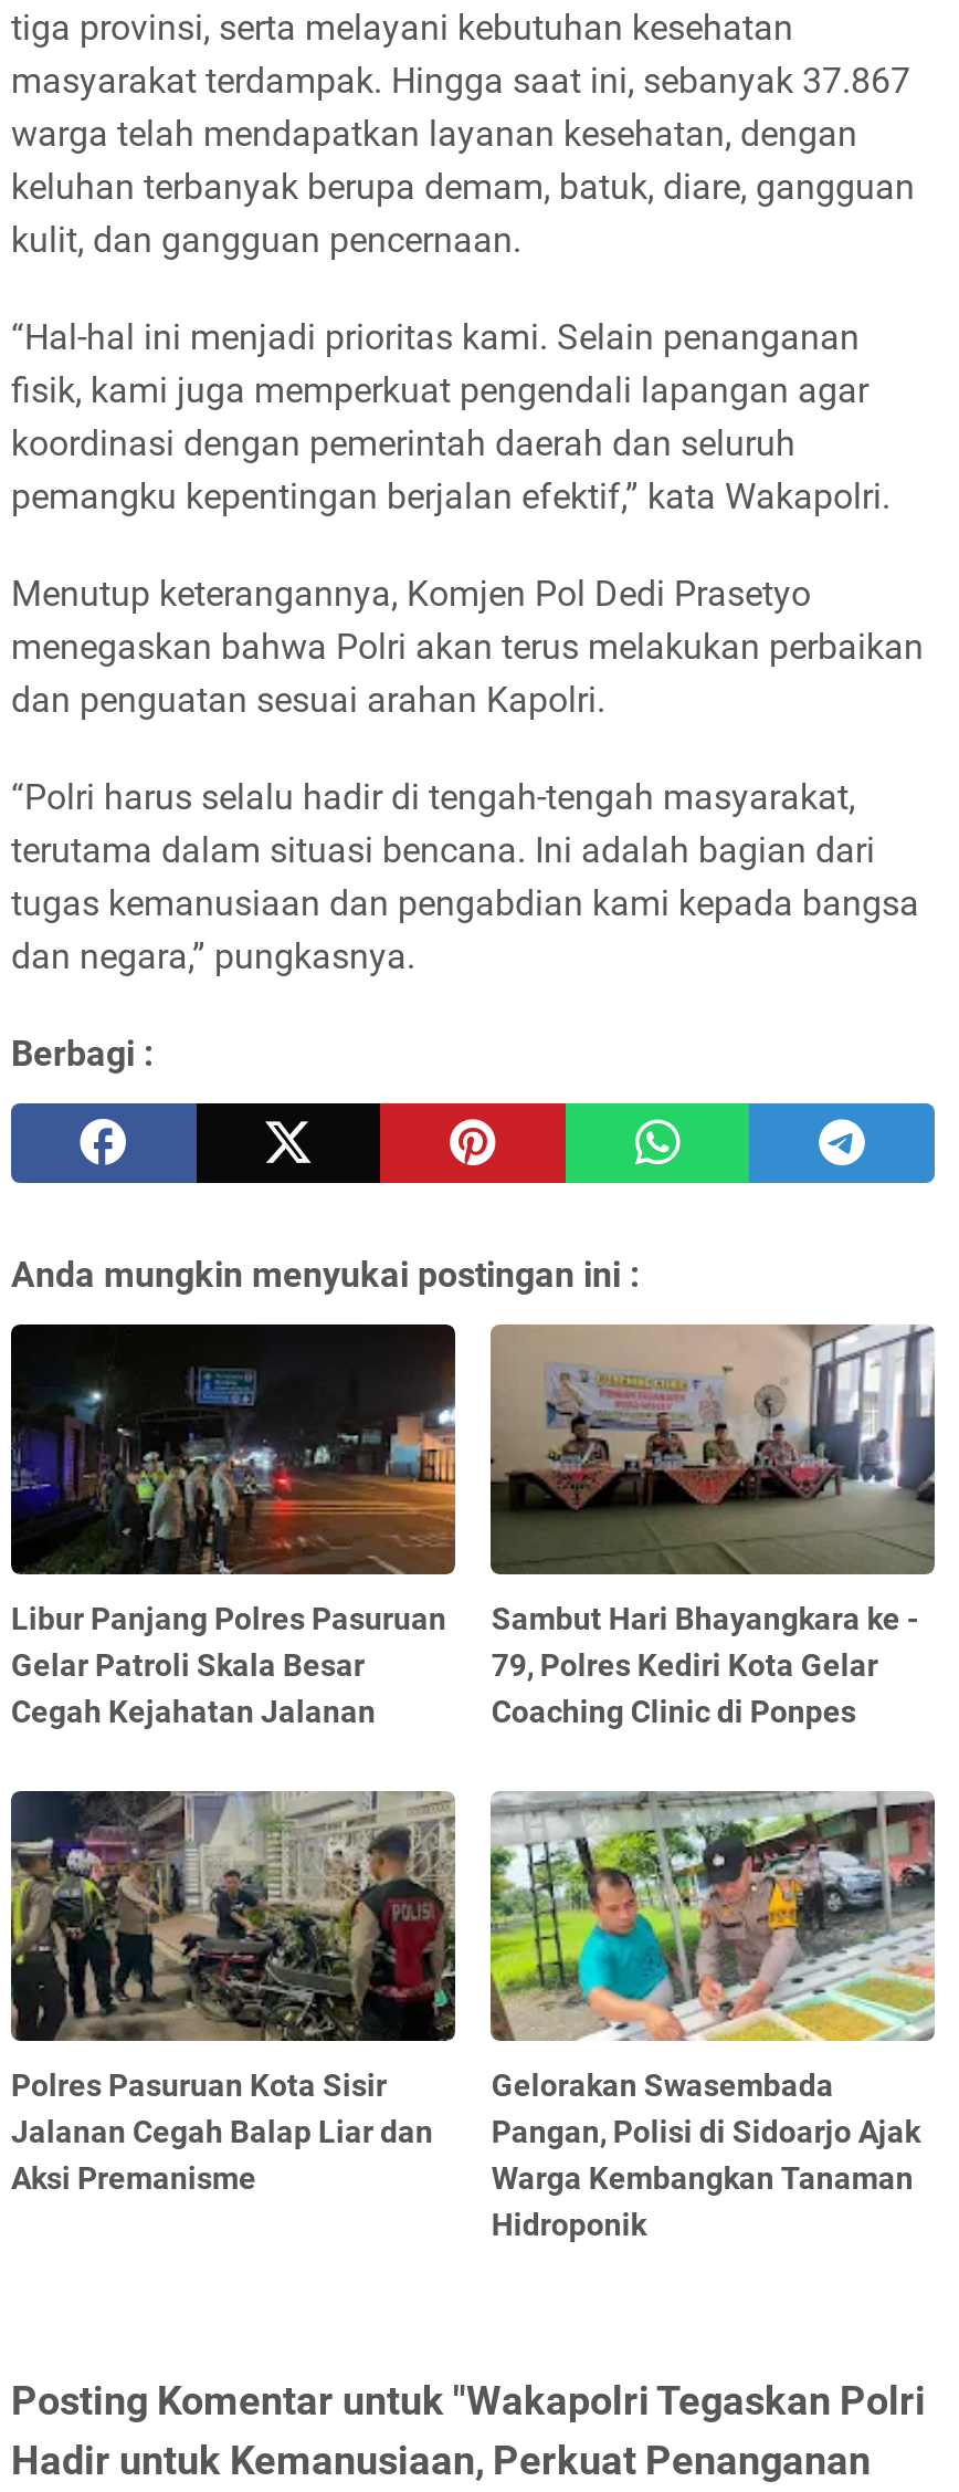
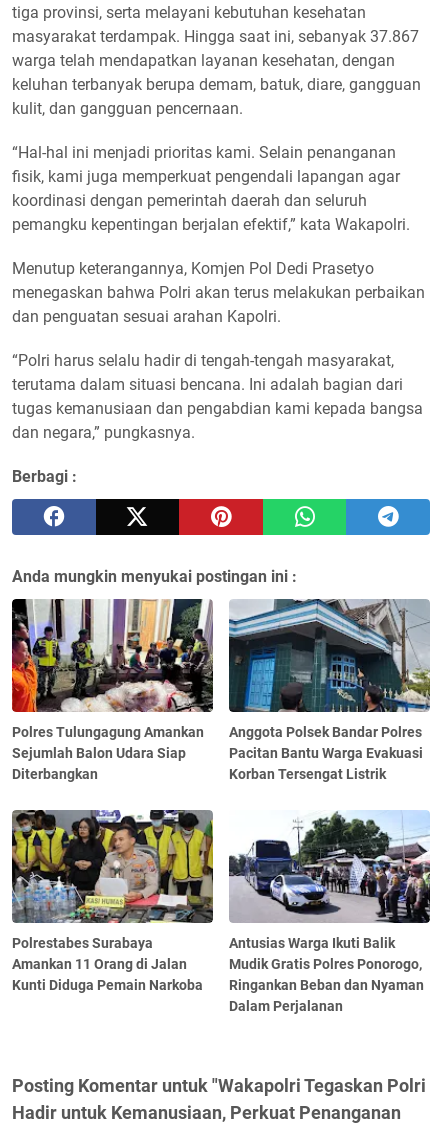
[9,1322,457,1729] [image] | Libur Panjang Polres Pasuruan | Gelar Patroli Skala Besar | Cegah Kejahatan Jalanan -> [11,598,214,782] [image] | Polres Tulungagung Amankan | Sejumlah Balon Udara Siap | Diterbangkan
[488,1324,937,1729] [image] | Sambut Hari Bhayangkara ke - | 79, Polres Kediri Kota Gelar | Coaching Clinic di Ponpes -> [228,598,430,782] [image] | Anggota Polsek Bandar Polres | Pacitan Bantu Warga Evakuasi | Korban Tersengat Listrik
[9,1789,457,2195] [image] | Polres Pasuruan Kota Sisir | Jalanan Cegah Balap Liar dan | Aksi Premanisme -> [11,810,214,993] [image] | Polrestabes Surabaya | Amankan 11 Orang di Jalan | Kunti Diduga Pemain Narkoba
[488,1789,937,2241] [image] | Gelorakan Swasembada | Pangan, Polisi di Sidoarjo Ajak | Warga Kembangkan Tanaman | Hidroponik -> [229,810,431,1014] [image] | Antusias Warga Ikuti Balik | Mudik Gratis Polres Ponorogo, | Ringankan Beban dan Nyaman | Dalam Perjalanan

